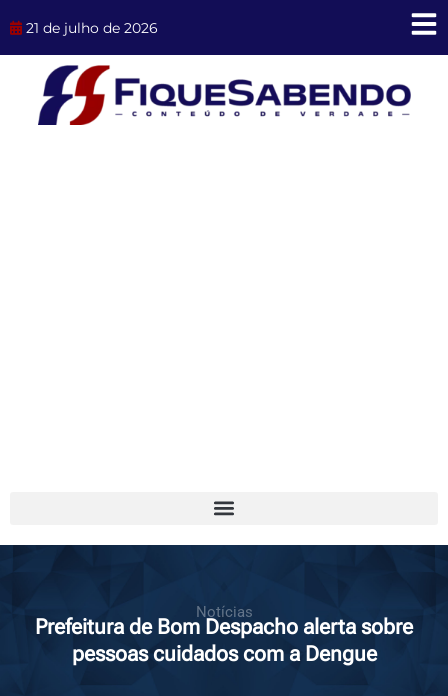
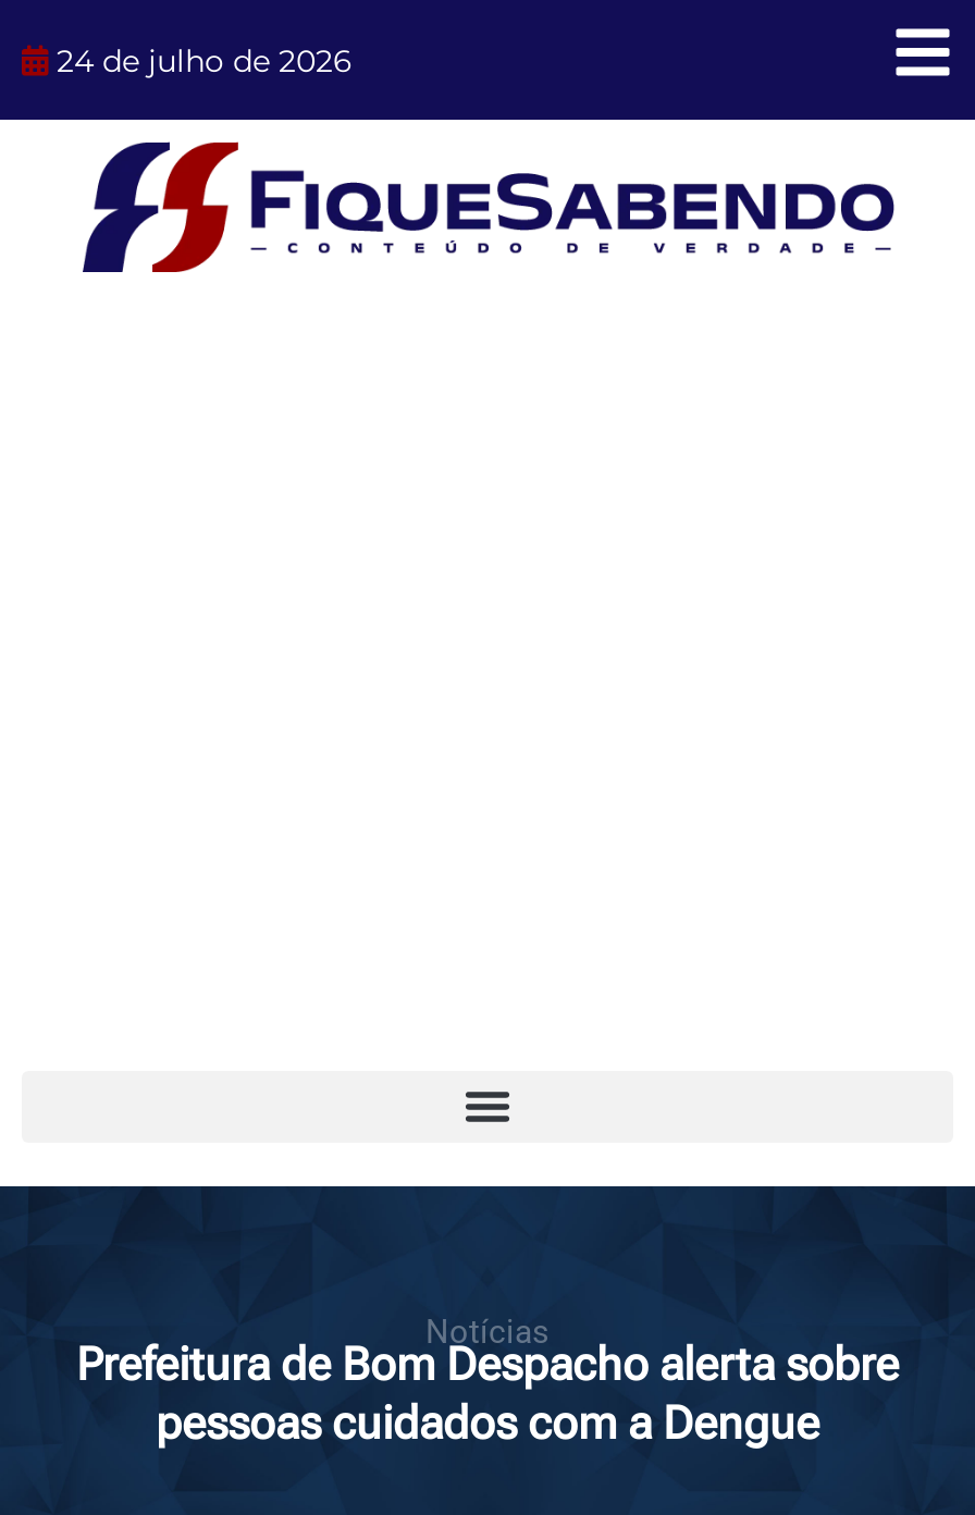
[26,18,158,36] 21 de julho de 2026 -> [57,40,353,79] 24 de julho de 2026

